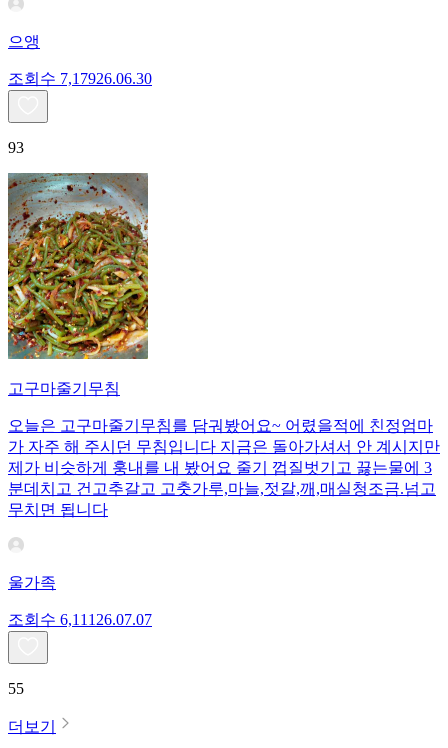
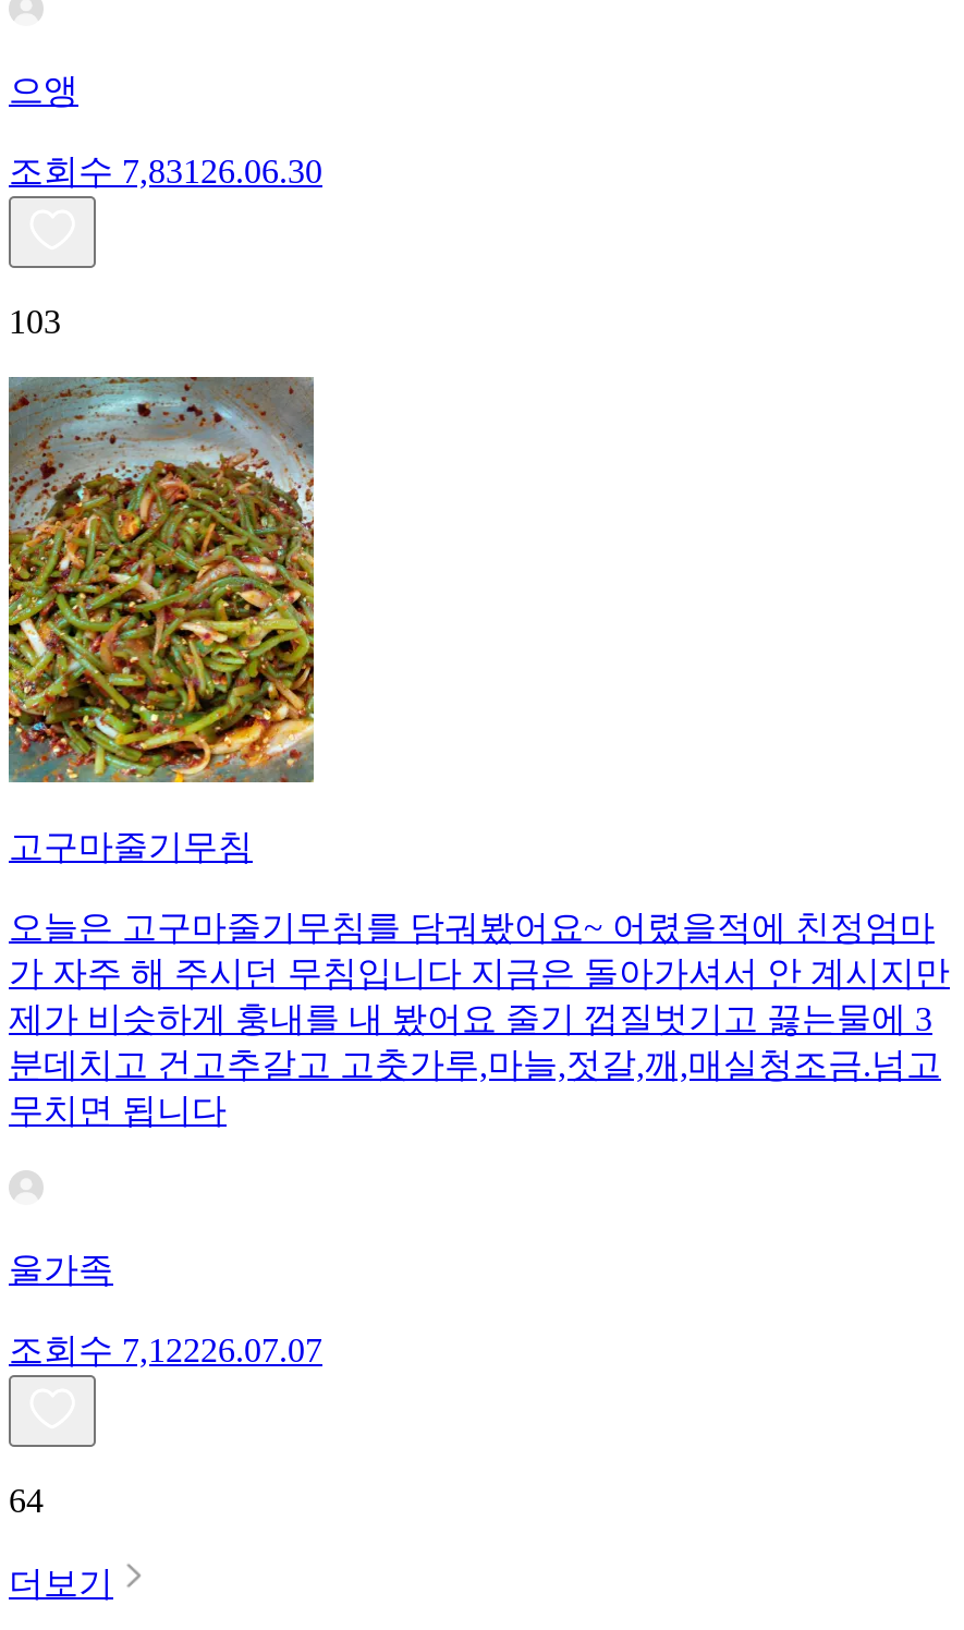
[8,70,152,87] 조회수 7,179 26.06.30 -> [9,152,322,189] 조회수 7,831 26.06.30
[8,139,24,156] 93 -> [9,302,61,339] 103
[8,611,152,628] 조회수 6,11126.07.07 -> [9,1331,322,1368] 조회수 7,12226.07.07
[8,680,24,697] 55 -> [9,1481,44,1518] 64

